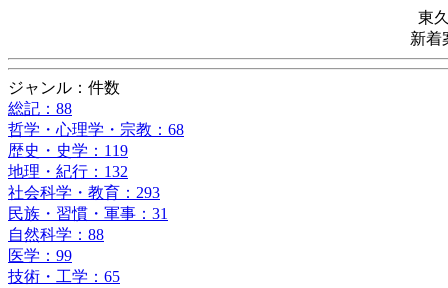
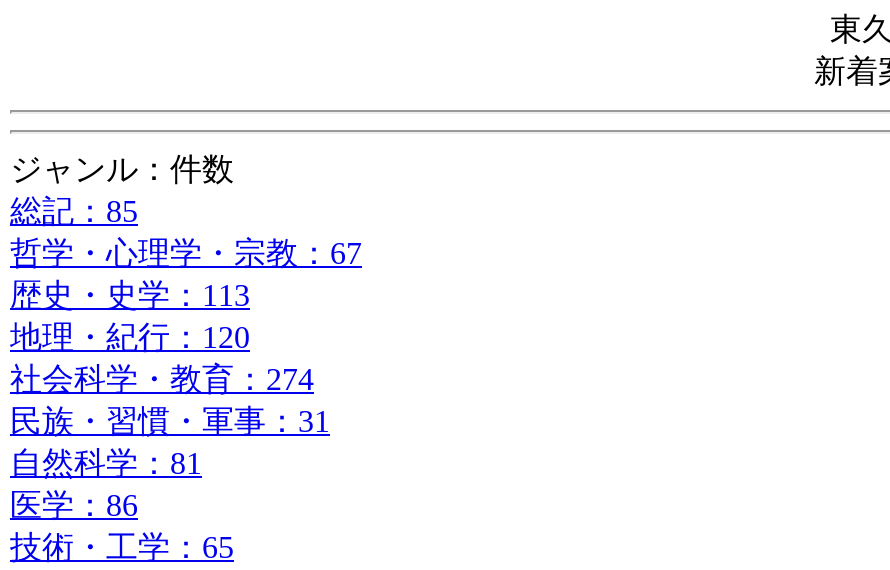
[8,100,72,117] 総記：88 -> [10,194,138,228] 総記：85
[8,121,184,138] 哲学・心理学・宗教：68 -> [10,236,362,270] 哲学・心理学・宗教：67
[8,142,128,159] 歴史・史学：119 -> [10,278,250,312] 歴史・史学：113
[8,163,128,180] 地理・紀行：132 -> [10,320,250,354] 地理・紀行：120
[8,184,160,201] 社会科学・教育：293 -> [10,362,314,396] 社会科学・教育：274
[8,226,104,243] 自然科学：88 -> [10,446,202,480] 自然科学：81
[8,247,72,264] 医学：99 -> [10,488,138,522] 医学：86

